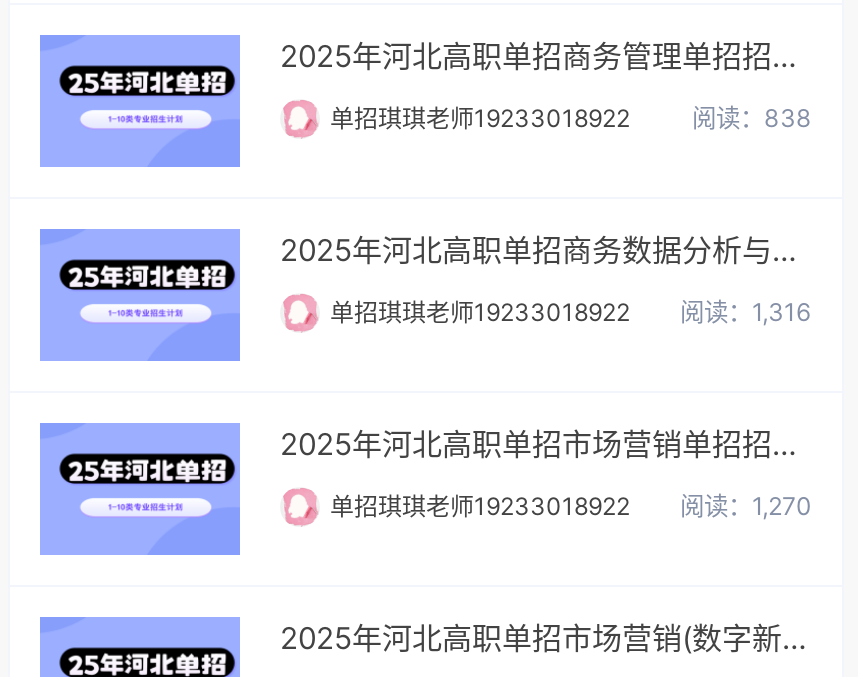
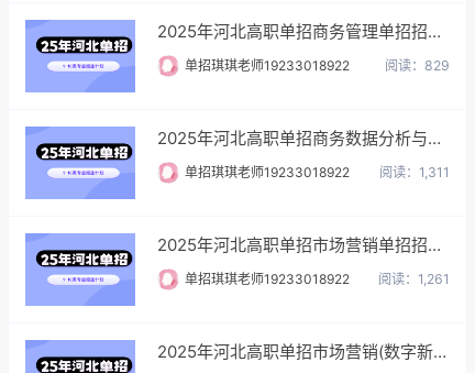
[692,104,812,134] 阅读：838 -> [385,58,450,74] 阅读：829
[330,298,812,328] 单招琪琪老师19233018922 阅读：1,316 -> [185,164,450,181] 单招琪琪老师19233018922 阅读：1,311
[330,492,812,522] 单招琪琪老师19233018922 阅读：1,270 -> [185,271,450,288] 单招琪琪老师19233018922 阅读：1,261

